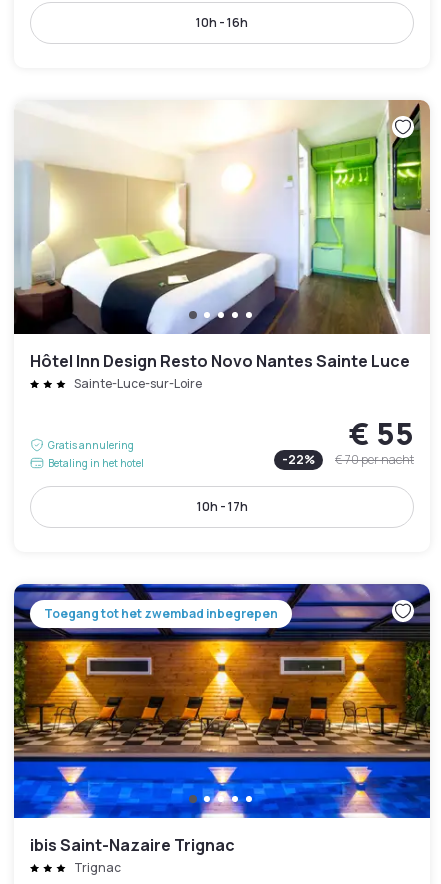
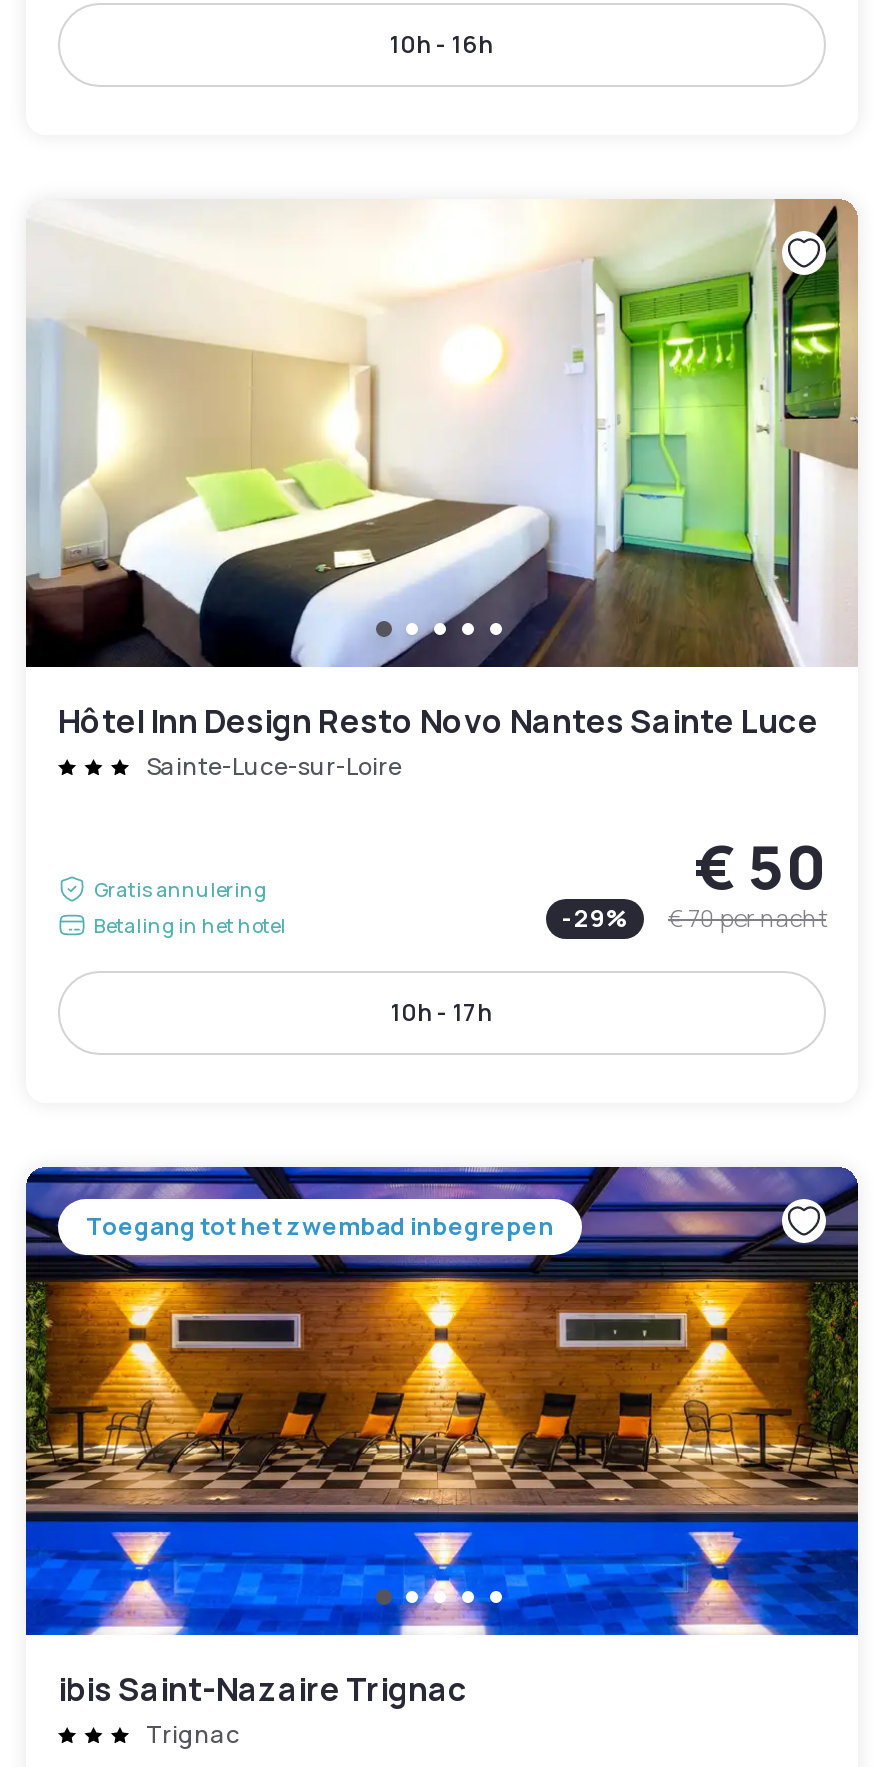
[349,413,414,454] € 55 -> [694,825,826,907] € 50
[282,451,315,468] -22% -> [562,901,628,935] -29%

